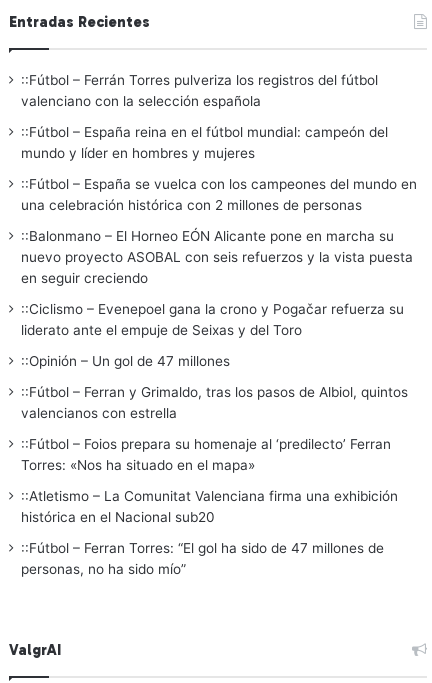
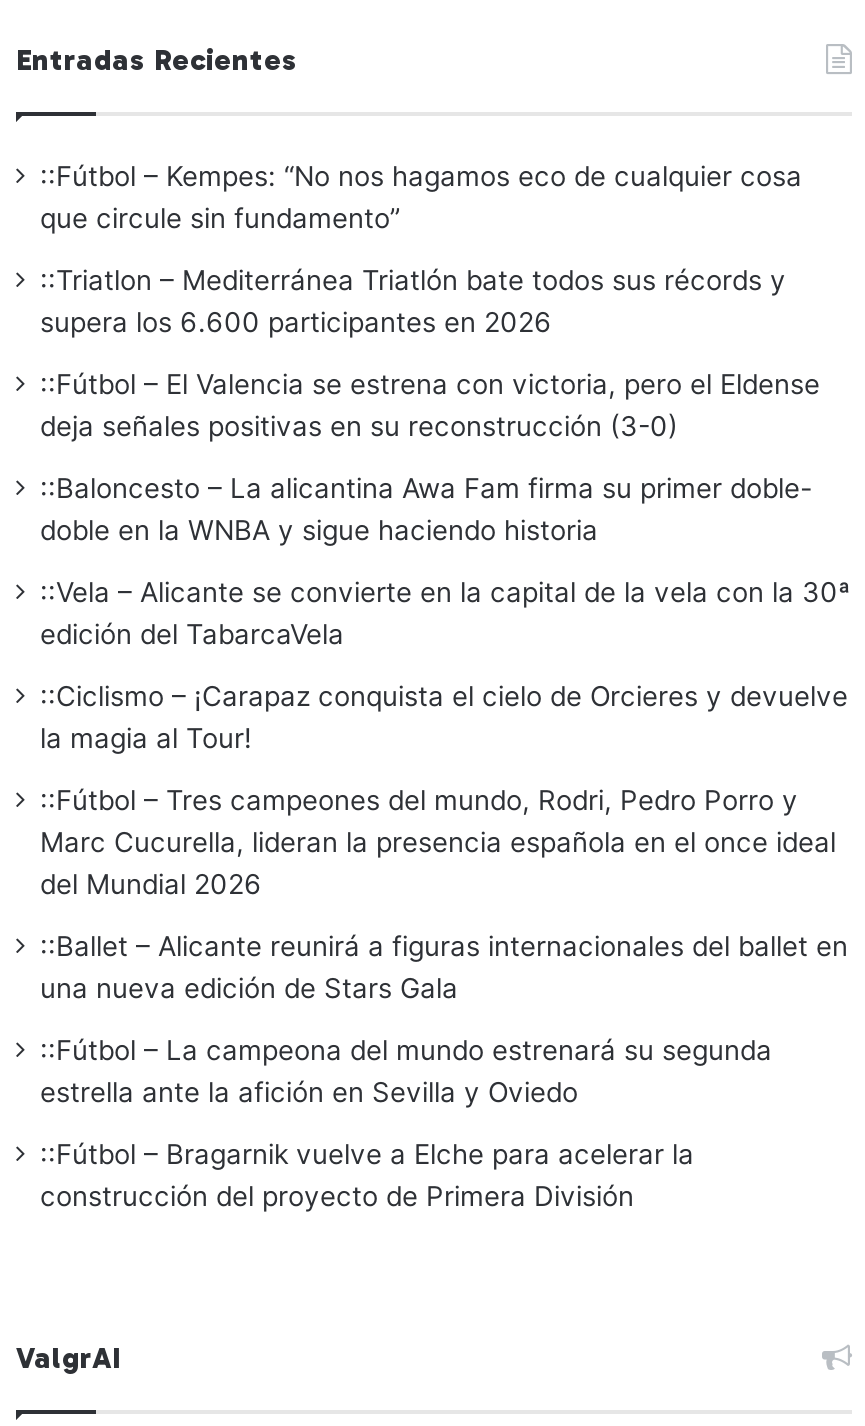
[21,72,378,109] ::Fútbol – Ferrán Torres pulveriza los registros del fútbol | valenciano con la selección española -> [40,159,802,233] ::Fútbol – Kempes: “No nos hagamos eco de cualquier cosa | que circule sin fundamento”
[21,124,388,161] ::Fútbol – España reina en el fútbol mundial: campeón del | mundo y líder en hombres y mujeres -> [40,263,786,337] ::Triatlon – Mediterránea Triatlón bate todos sus récords y | supera los 6.600 participantes en 2026
[21,176,417,213] ::Fútbol – España se vuelca con los campeones del mundo en | una celebración histórica con 2 millones de personas -> [40,367,820,441] ::Fútbol – El Valencia se estrena con victoria, pero el Eldense | deja señales positivas en su reconstrucción (3-0)
[21,228,413,286] ::Balonmano – El Horneo EÓN Alicante pone en marcha su | nuevo proyecto ASOBAL con seis refuerzos y la vista puesta | en seguir creciendo -> [40,471,812,545] ::Baloncesto – La alicantina Awa Fam firma su primer doble- | doble en la WNBA y sigue haciendo historia
[21,301,404,338] ::Ciclismo – Evenepoel gana la crono y Pogačar refuerza su | liderato ante el empuje de Seixas y del Toro -> [40,575,850,649] ::Vela – Alicante se convierte en la capital de la vela con la 30ª | edición del TabarcaVela
[21,353,230,369] ::Opinión – Un gol de 47 millones -> [40,679,848,753] ::Ciclismo – ¡Carapaz conquista el cielo de Orcieres y devuelve | la magia al Tour!
[21,384,408,421] ::Fútbol – Ferran y Grimaldo, tras los pasos de Albiol, quintos | valencianos con estrella -> [40,783,836,899] ::Fútbol – Tres campeones del mundo, Rodri, Pedro Porro y | Marc Cucurella, lideran la presencia española en el once ideal | del Mundial 2026
[21,436,391,473] ::Fútbol – Foios prepara su homenaje al ‘predilecto’ Ferran | Torres: «Nos ha situado en el mapa» -> [40,929,848,1003] ::Ballet – Alicante reunirá a figuras internacionales del ballet en | una nueva edición de Stars Gala
[21,488,398,525] ::Atletismo – La Comunitat Valenciana firma una exhibición | histórica en el Nacional sub20 -> [40,1033,772,1107] ::Fútbol – La campeona del mundo estrenará su segunda | estrella ante la afición en Sevilla y Oviedo
[21,540,384,577] ::Fútbol – Ferran Torres: “El gol ha sido de 47 millones de | personas, no ha sido mío” -> [40,1137,694,1211] ::Fútbol – Bragarnik vuelve a Elche para acelerar la | construcción del proyecto de Primera División

